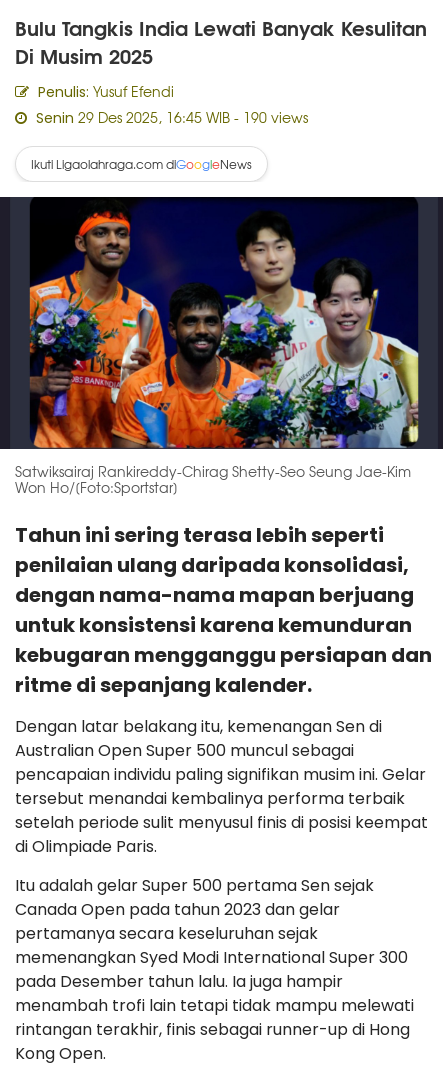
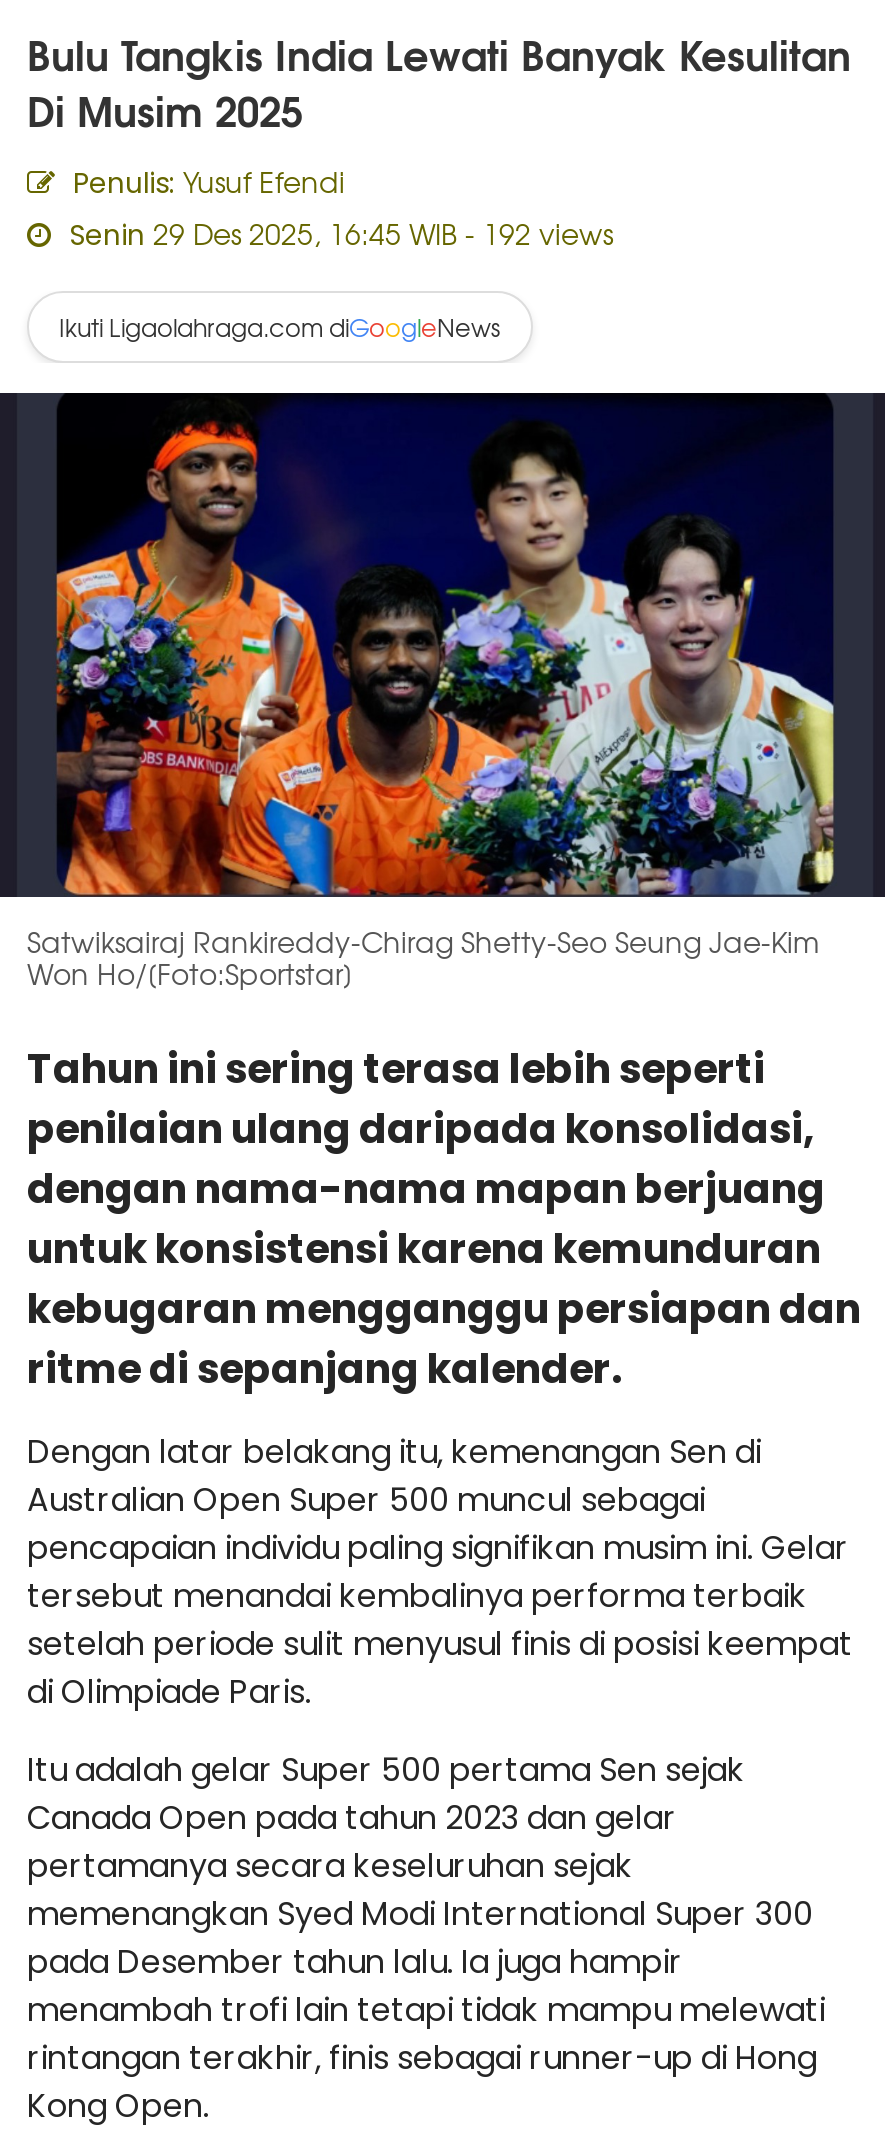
[32,107,308,127] Senin 29 Des 2025, 16:45 WIB - 190 views -> [61,213,613,253] Senin 29 Des 2025, 16:45 WIB - 192 views

